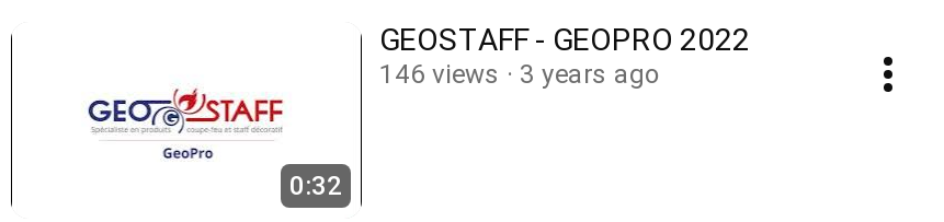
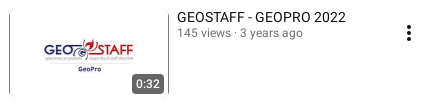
[379,59,660,90] 146 views 3 years ago -> [177,26,303,40] 145 views 3 years ago

